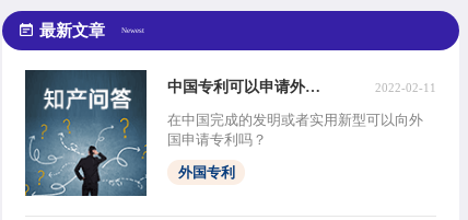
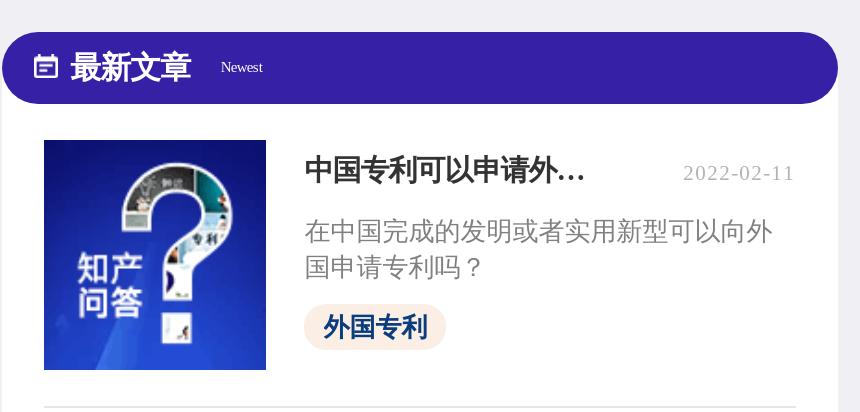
[24,70,148,197] [image] -> [42,140,266,372] [image]

